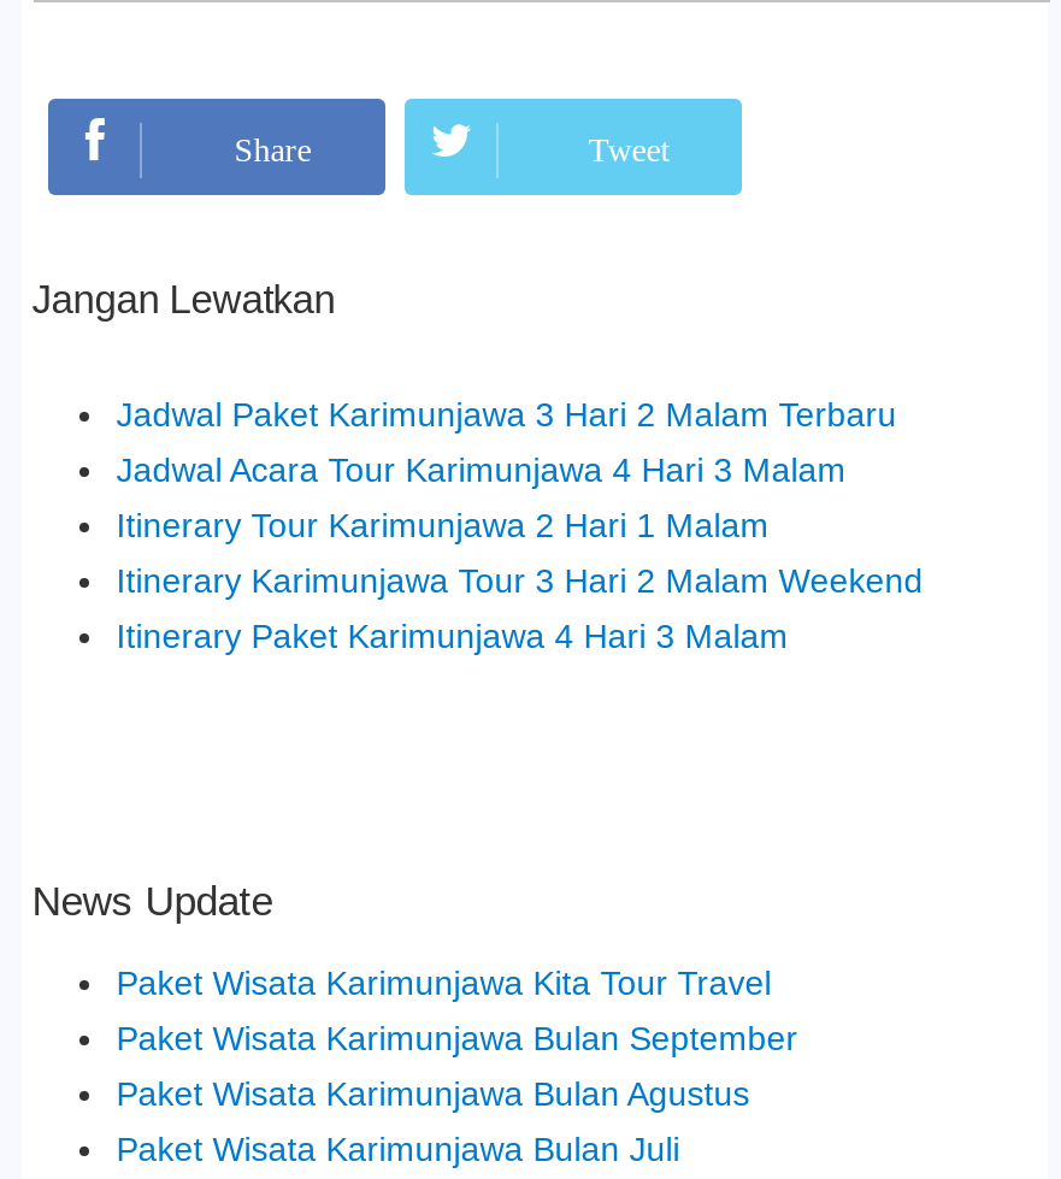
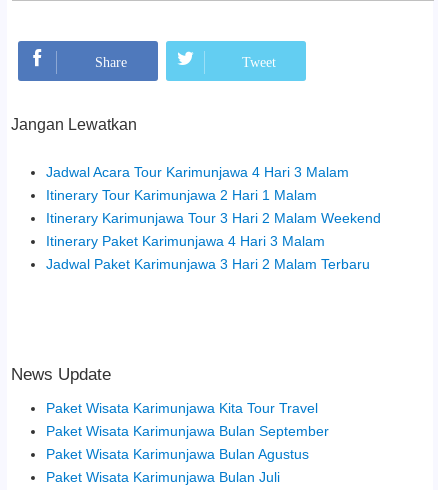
moved [116,394,896,433] -> [46,256,370,272]: Jadwal Paket Karimunjawa 3 Hari 2 Malam Terbaru
moved [116,450,923,654] -> [46,164,381,249]: Jadwal Acara Tour Karimunjawa 4 Hari 3 Malam | Itinerary Tour Karimunjawa 2 Hari 1 Malam | Itinerary Karimunjawa Tour 3 Hari 2 Malam Weekend | Itinerary Paket Karimunjawa 4 Hari 3 Malam

